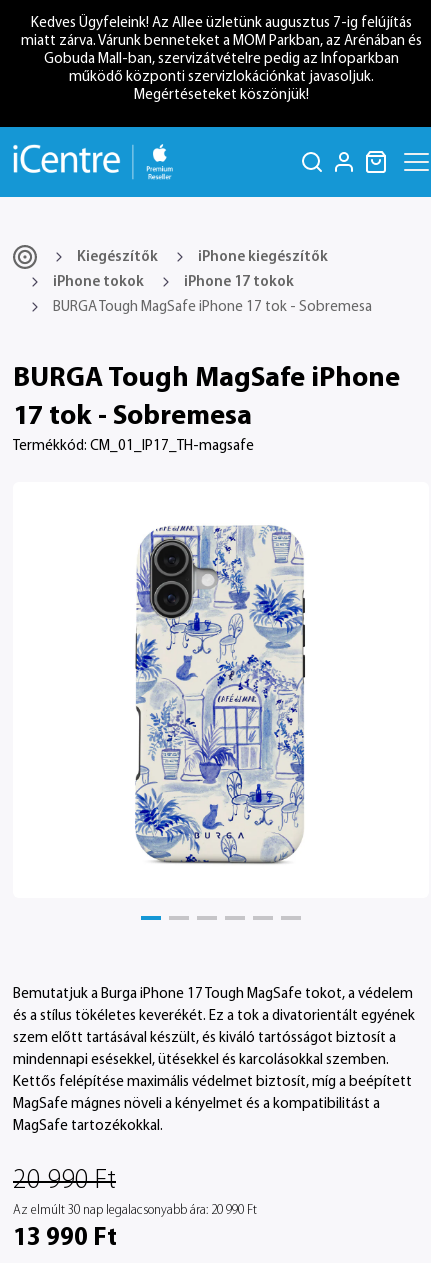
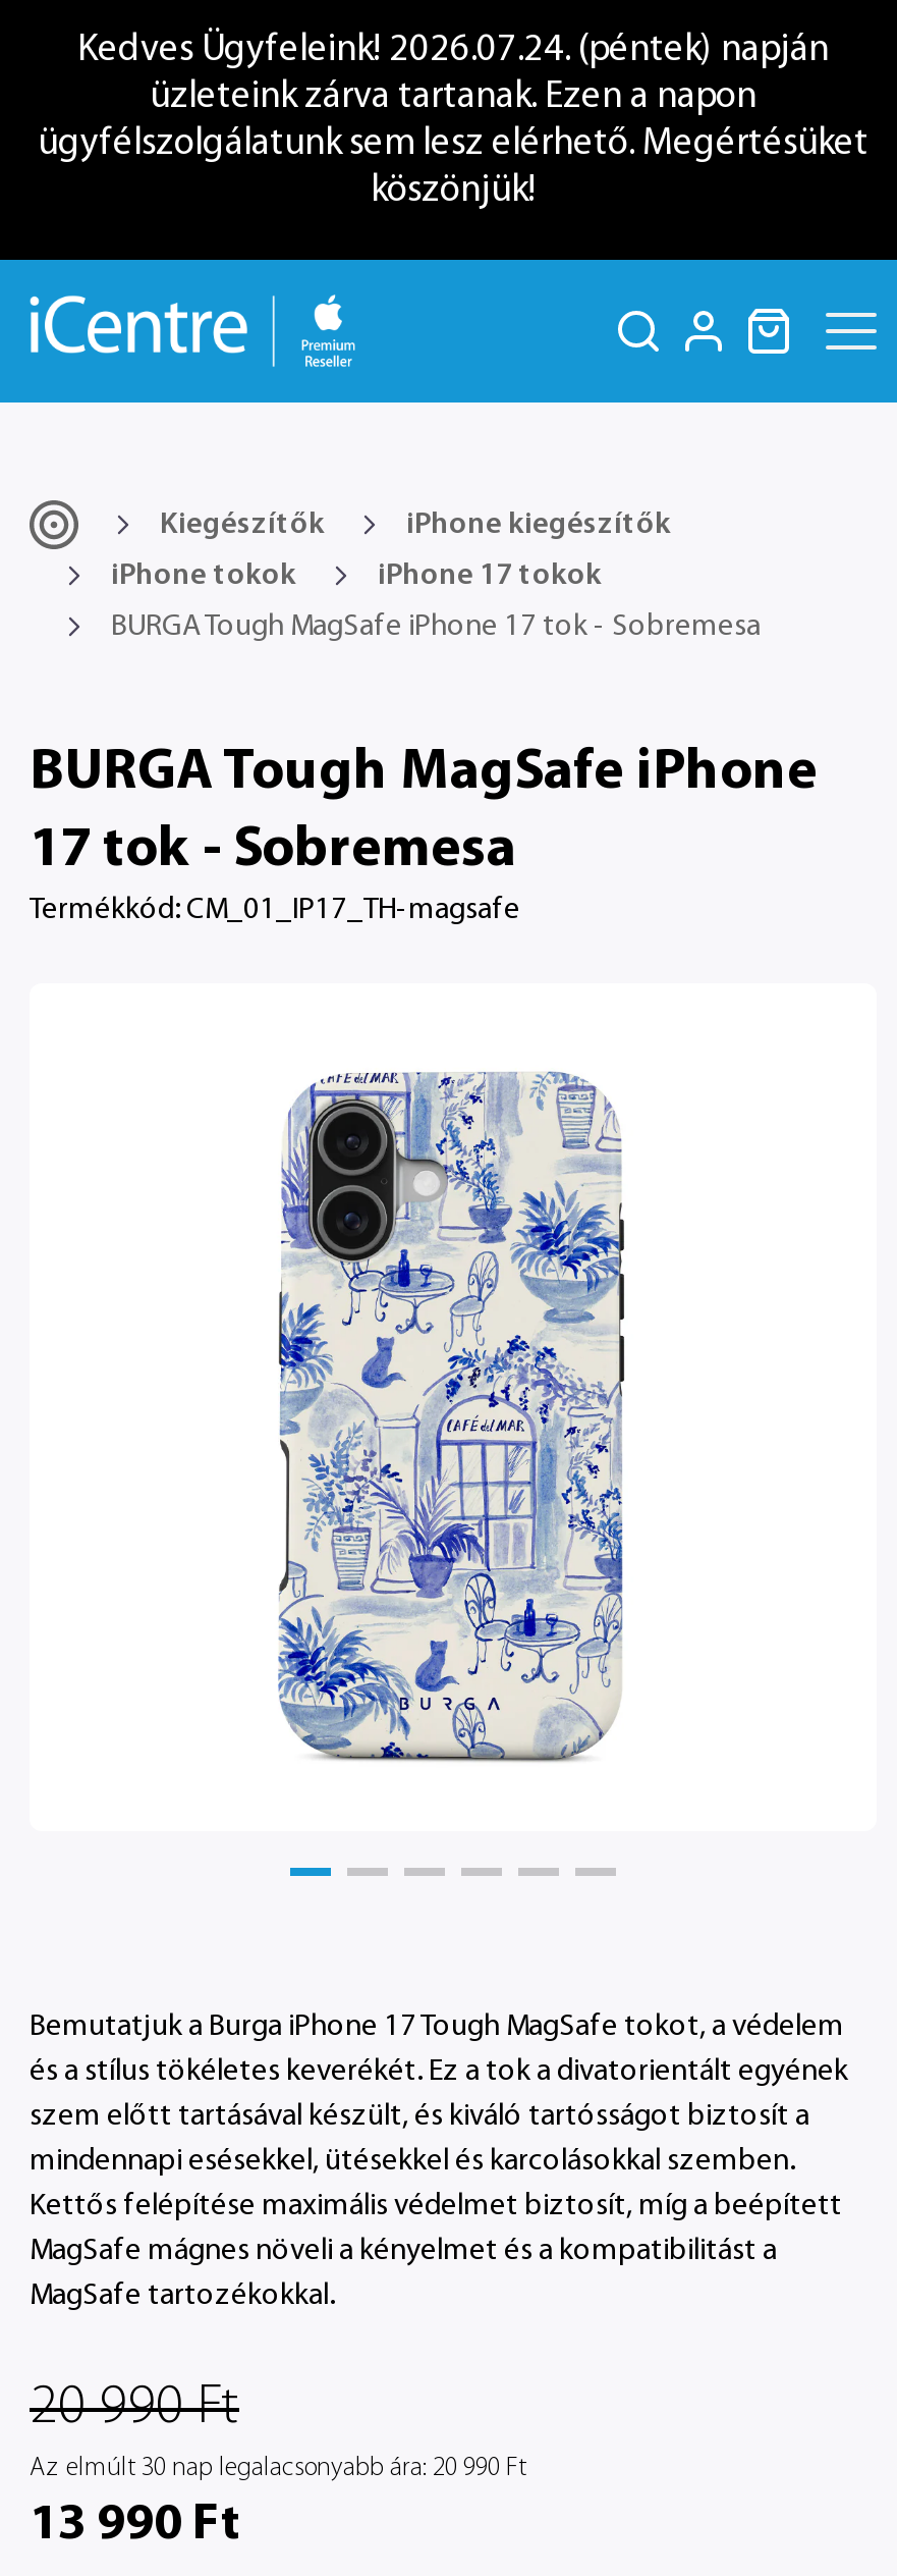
[20,16,421,103] Kedves Ügyfeleink! Az Allee üzletünk augusztus 7-ig felújítás | miatt zárva. Várunk benneteket a MOM Parkban, az Arénában és | Gobuda Mall-ban, szervizátvételre pedig az Infoparkban | működő központi szervizlokációnkat javasoljuk. | Megértéseteket köszönjük! -> [38,32,868,211] Kedves Ügyfeleink! 2026.07.24. (péntek) napján | üzleteink zárva tartanak. Ezen a napon | ügyfélszolgálatunk sem lesz elérhető. Megértésüket | köszönjük!

